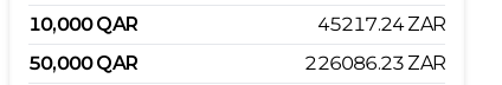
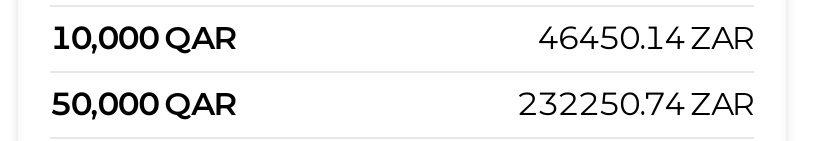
[317,13,445,35] 45217.24 ZAR -> [537,19,754,57] 46450.14 ZAR
[305,52,445,74] 226086.23 ZAR -> [517,85,754,123] 232250.74 ZAR

